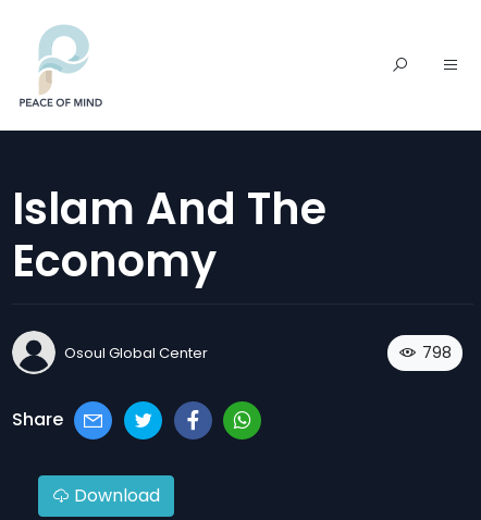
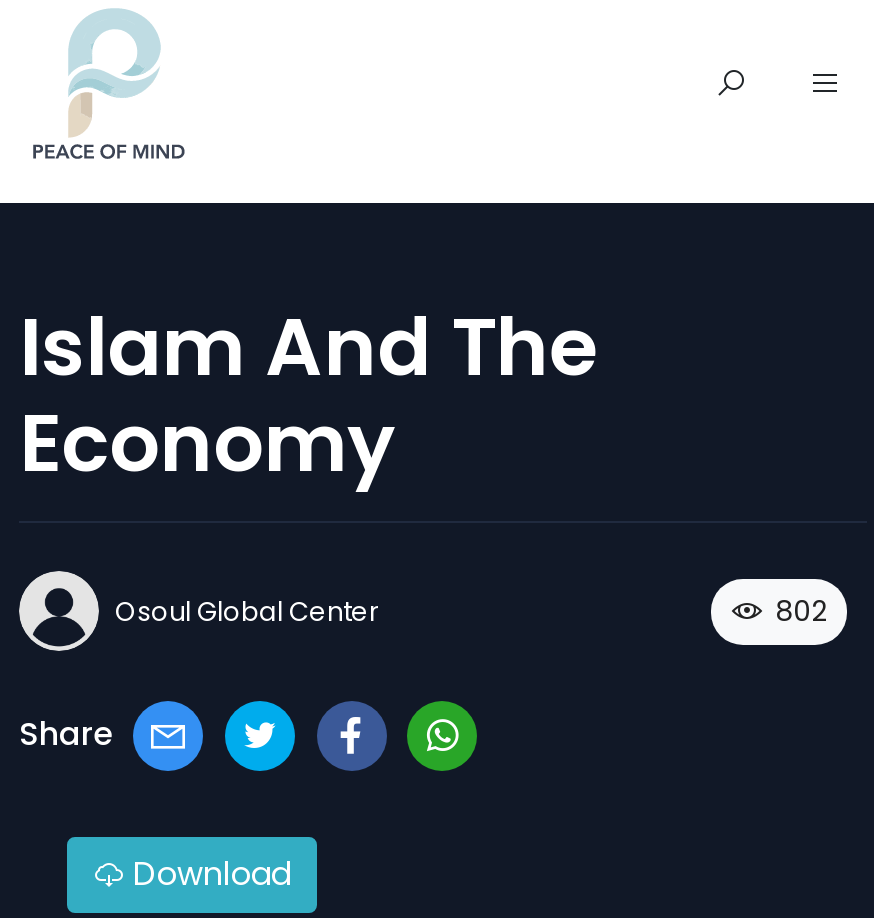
[422,341,452,363] 798 -> [775,590,827,630] 802

